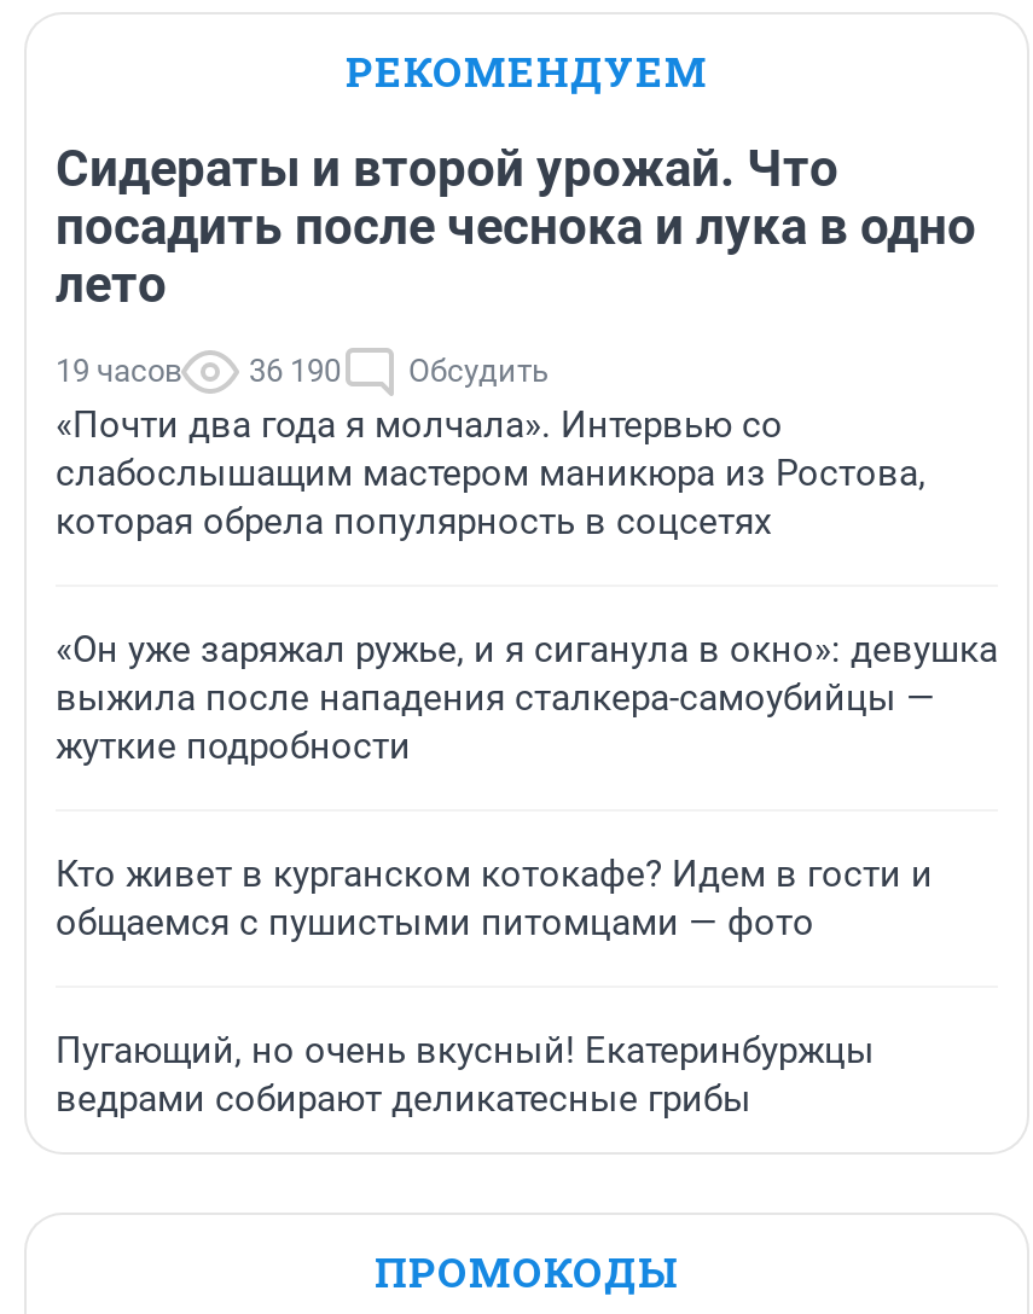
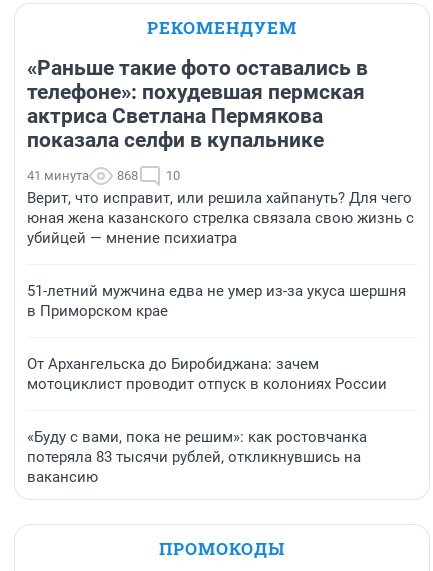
[56,140,976,314] Сидераты и второй урожай. Что | посадить после чеснока и лука в одно | лето -> [27,56,368,152] «Раньше такие фото оставались в | телефоне»: похудевшая пермская | актриса Светлана Пермякова | показала селфи в купальнике
[56,353,925,544] 19 часов | 36 190 | Обсудить | «Почти два года я молчала». Интервью со | слабослышащим мастером маникюра из Ростова, | которая обрела популярность в соцсетях -> [27,168,414,247] 41 минута | 868 | 10 | Верит, что исправит, или решила хайпануть? Для чего | юная жена казанского стрелка связала свою жизнь с | убийцей — мнение психиатра
[56,628,998,768] «Он уже заряжал ружье, и я сиганула в окно»: девушка | выжила после нападения сталкера-самоубийцы — | жуткие подробности -> [27,282,406,320] 51-летний мужчина едва не умер из-за укуса шершня | в Приморском крае
[56,853,933,945] Кто живет в курганском котокафе? Идем в гости и | общаемся с пушистыми питомцами — фото -> [27,355,387,393] От Архангельска до Биробиджана: зачем | мотоциклист проводит отпуск в колониях России
[56,1029,875,1121] Пугающий, но очень вкусный! Екатеринбуржцы | ведрами собирают деликатесные грибы -> [27,428,367,486] «Буду с вами, пока не решим»: как ростовчанка | потеряла 83 тысячи рублей, откликнувшись на | вакансию

